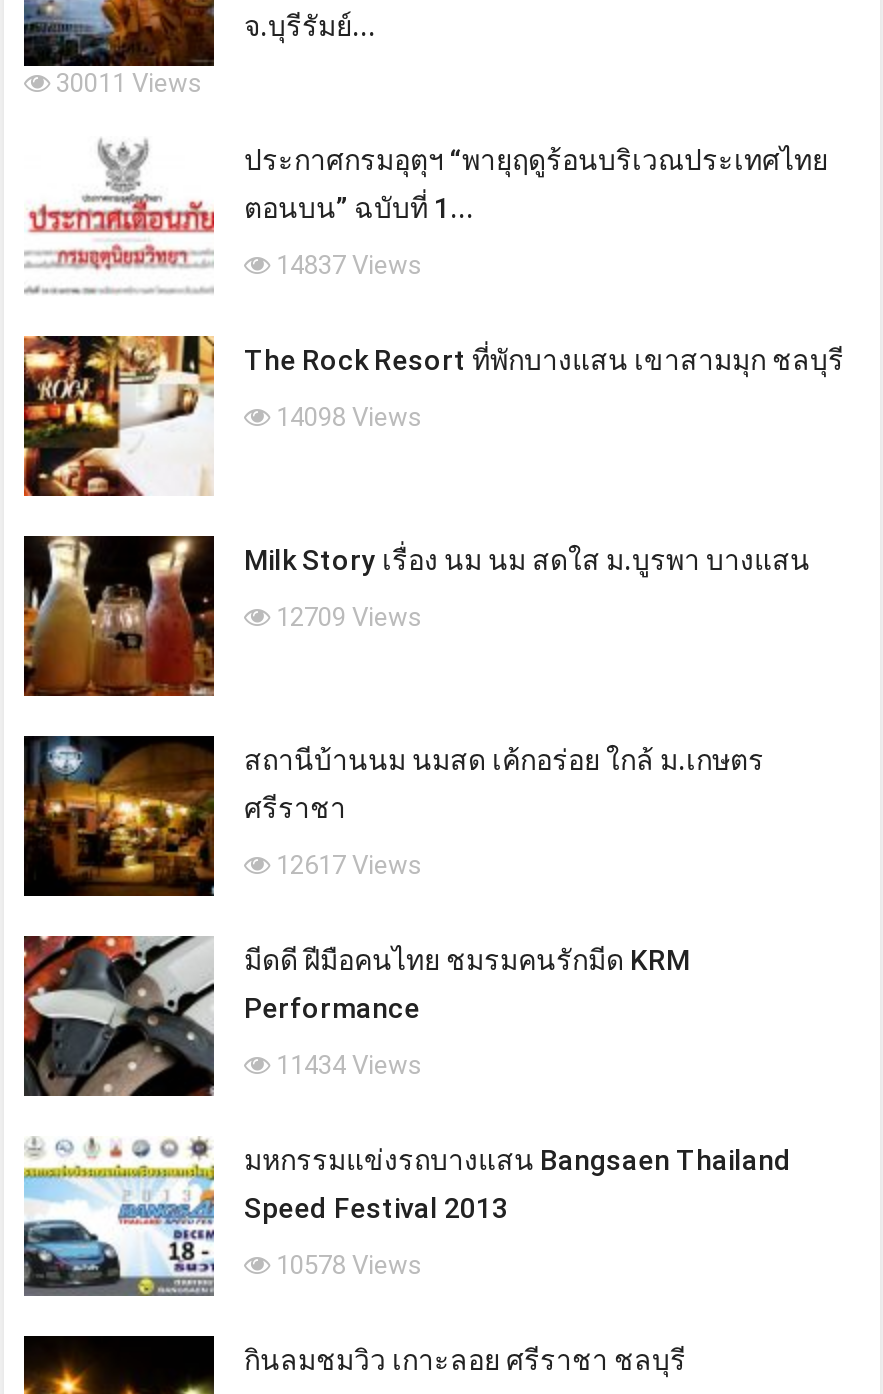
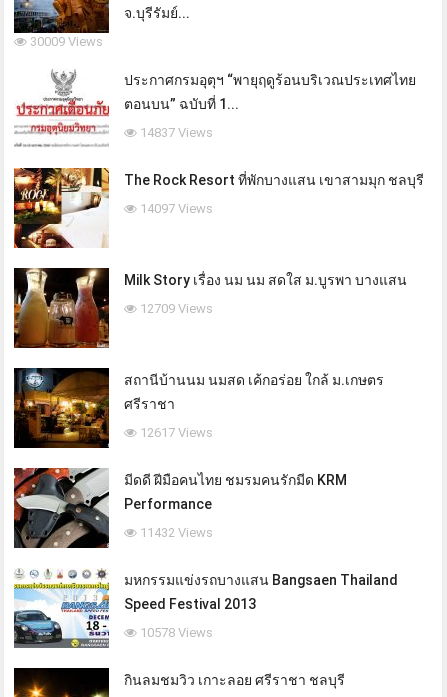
[50,68,202,98] 30011 Views -> [27,34,103,49] 30009 Views
[270,402,422,432] 14098 Views -> [137,201,213,216] 14097 Views
[270,1050,422,1080] 11434 Views -> [137,525,213,540] 11432 Views

